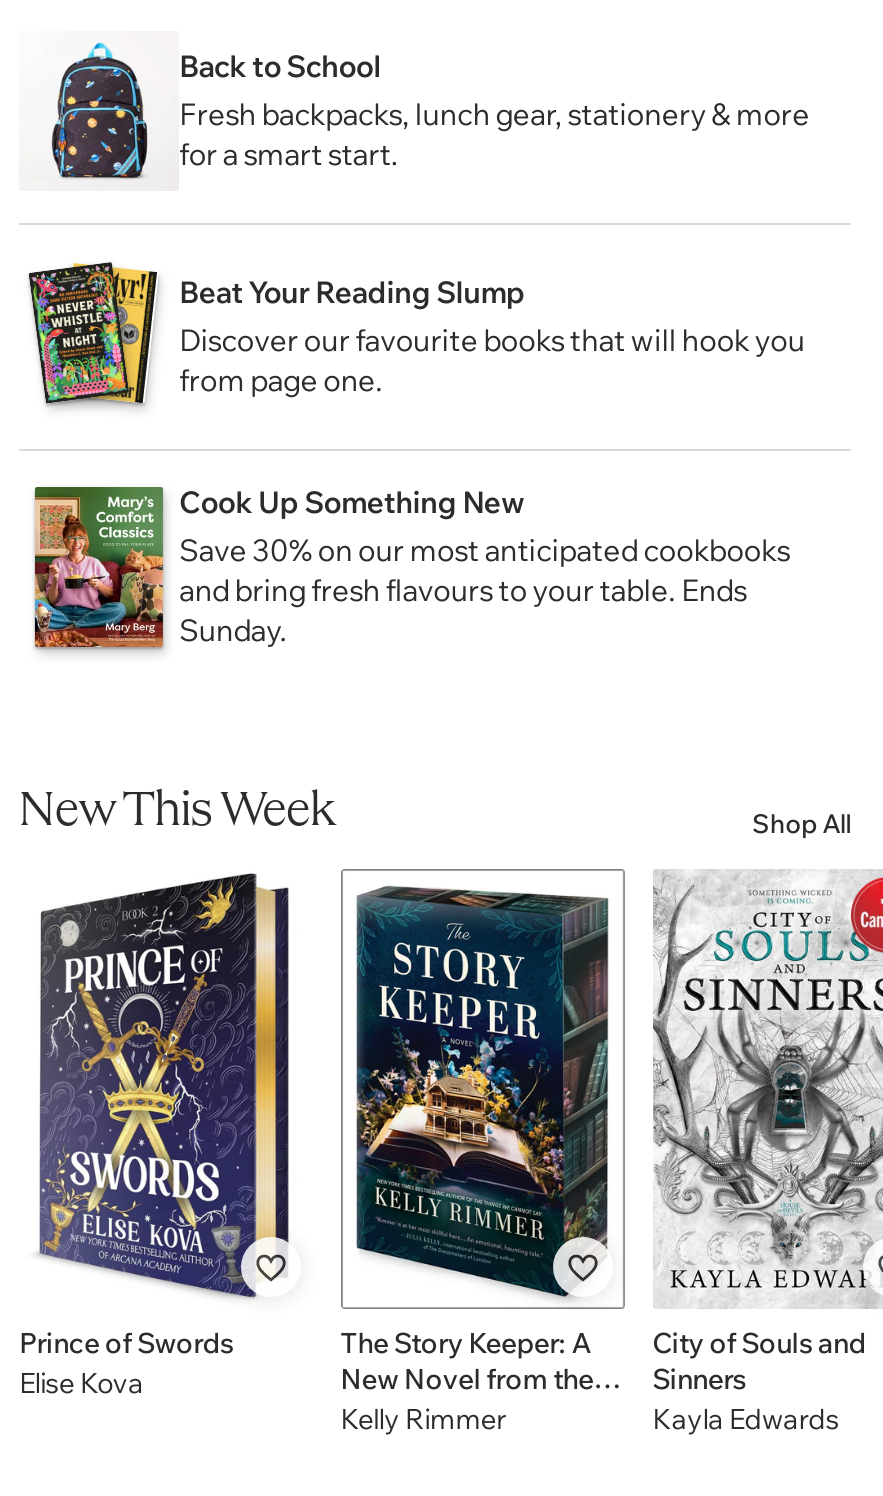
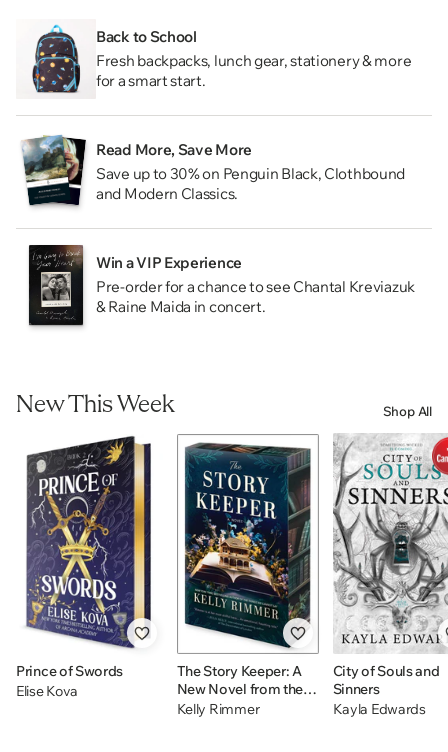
[27,261,805,403] [image] | Beat Your Reading Slump | Discover our favourite books that will hook you | from page one. -> [22,135,405,205] [image] | Read More, Save More | Save up to 30% on Penguin Black, Clothbound | and Modern Classics.
[33,482,790,651] [image] | Cook Up Something New | Save 30% on our most anticipated cookbooks | and bring fresh flavours to your table. Ends | Sunday. -> [24,244,415,326] [image] | Win a VIP Experience | Pre-order for a chance to see Chantal Kreviazuk | & Raine Maida in concert.

